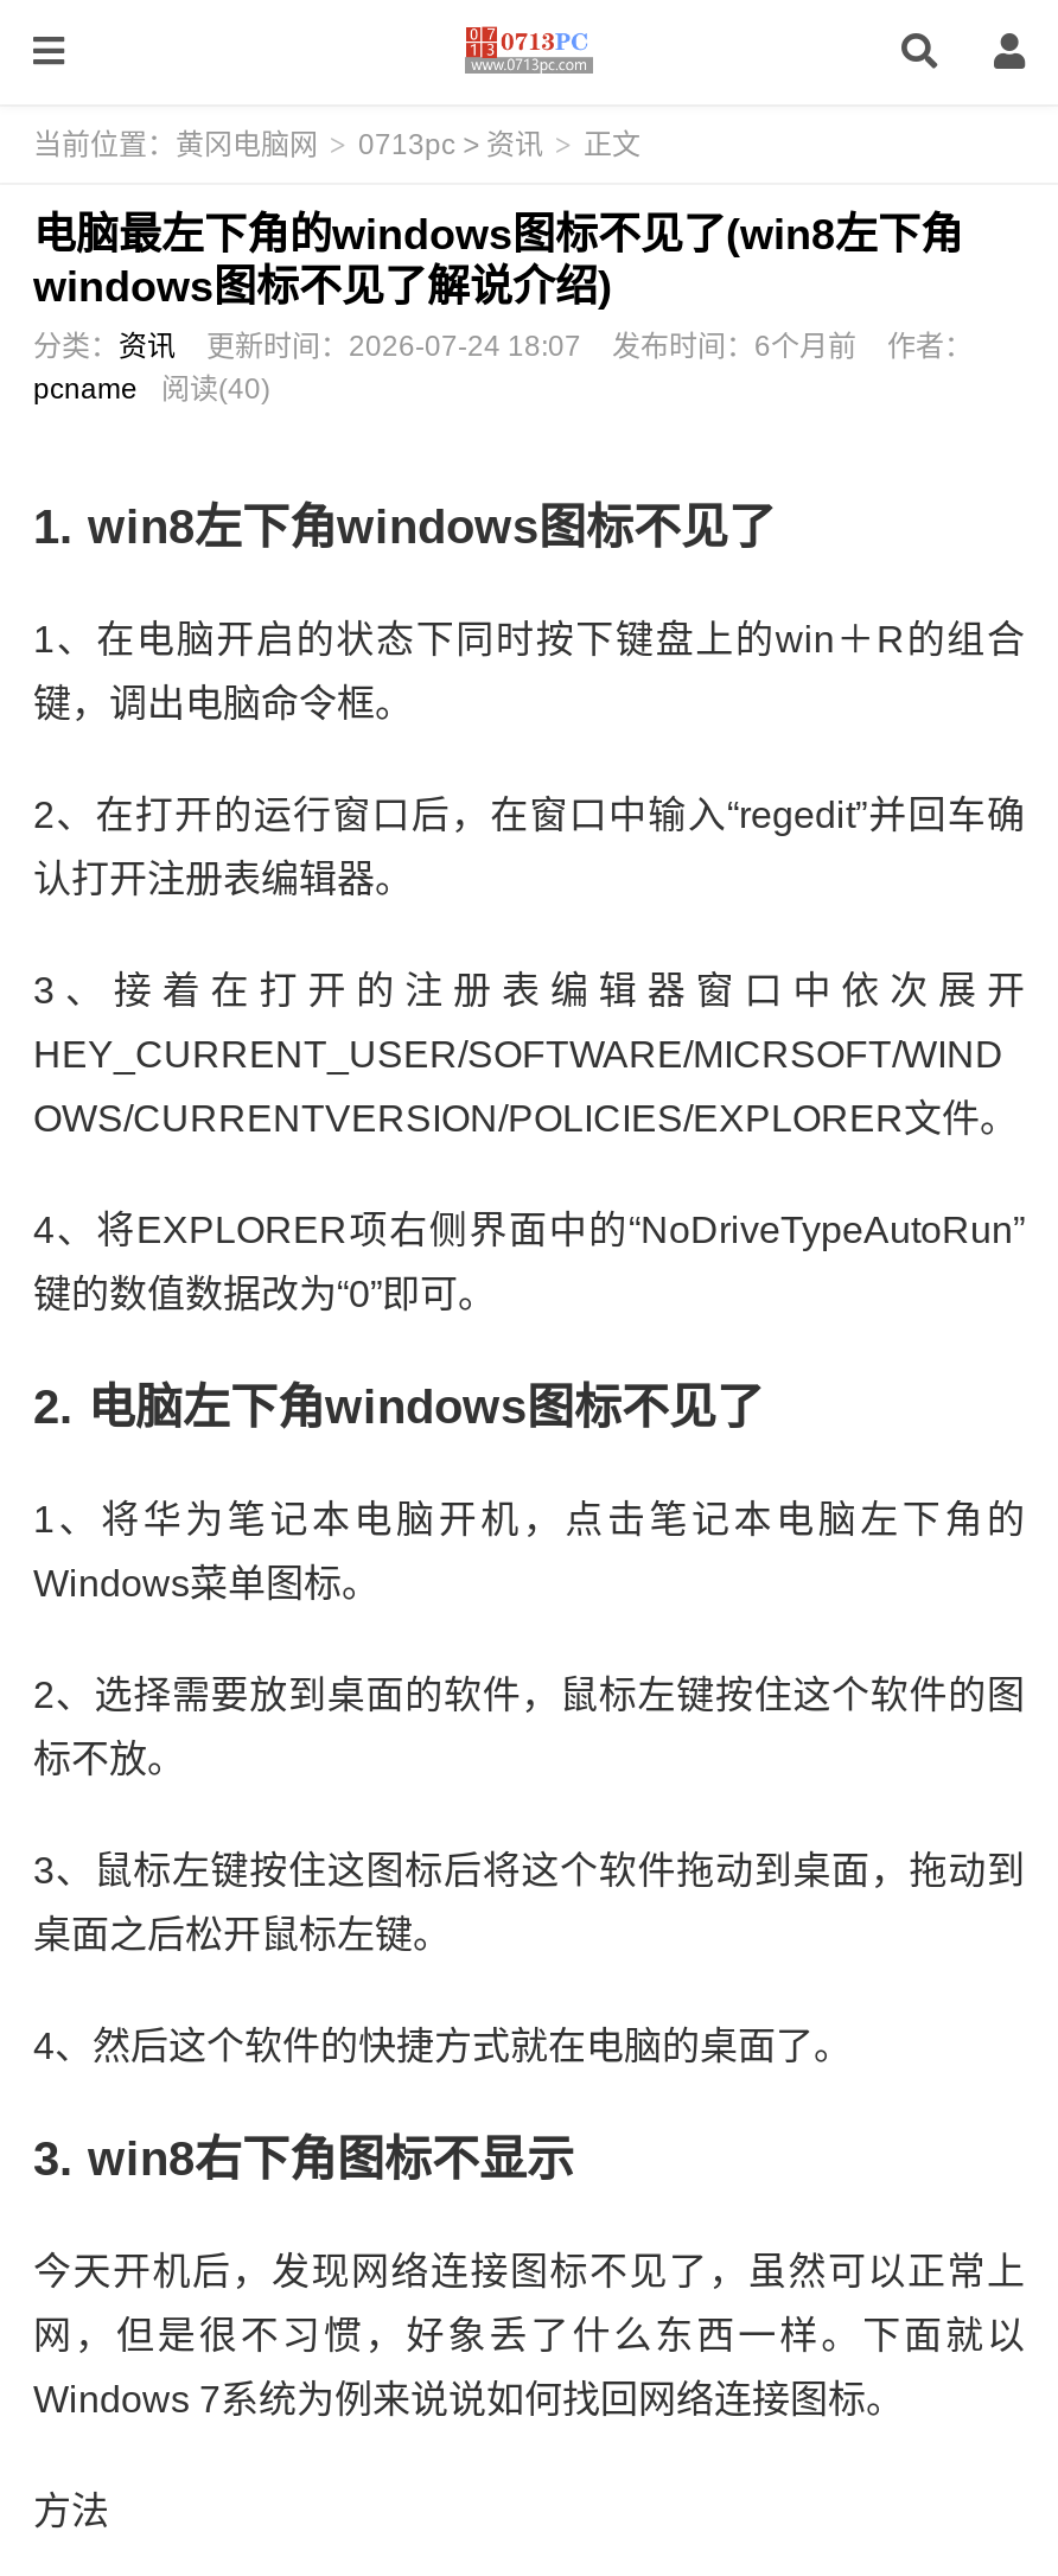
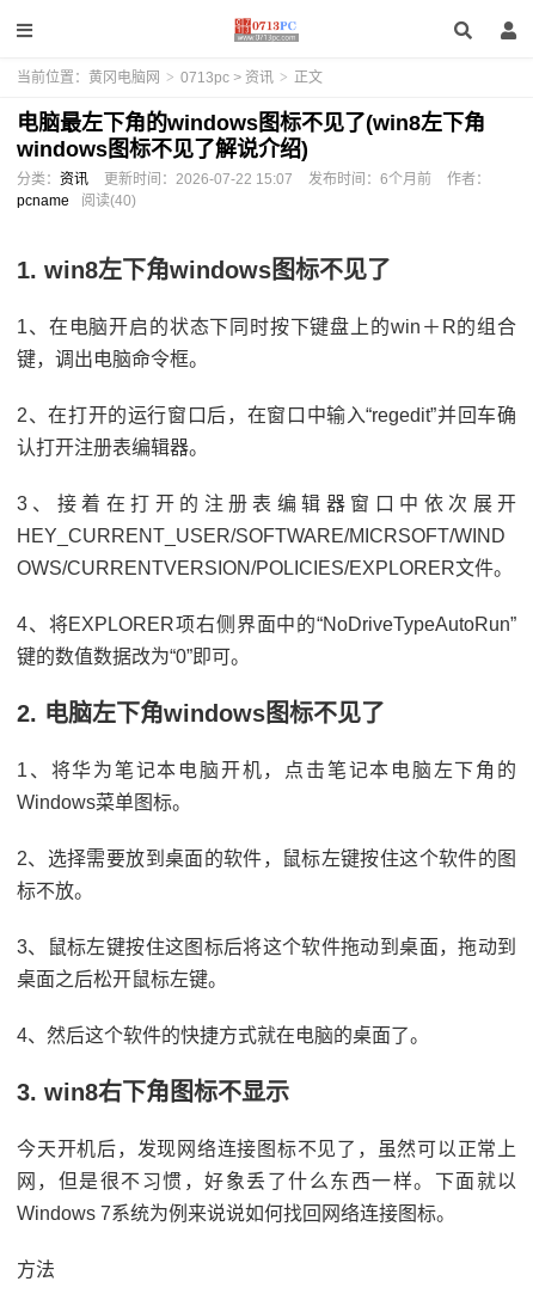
[33,330,973,363] 分类：资讯 更新时间：2026-07-24 18:07 发布时间：6个月前 作者： -> [17,171,490,188] 分类：资讯 更新时间：2026-07-22 15:07 发布时间：6个月前 作者：

